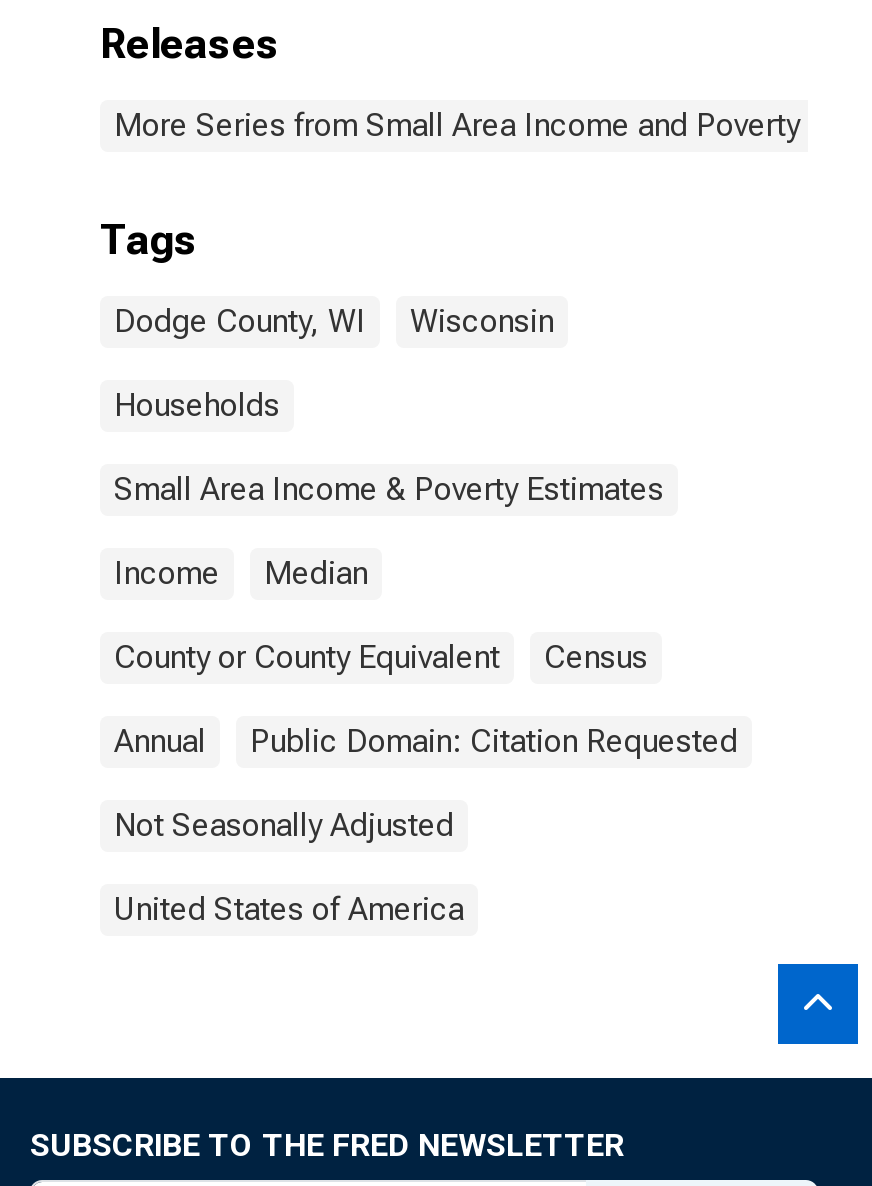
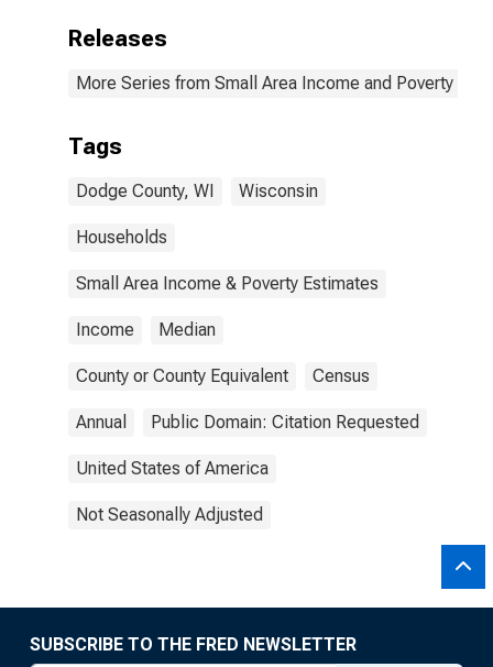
moved [114,806,454,844] -> [76,504,263,525]: Not Seasonally Adjusted
moved [114,890,464,928] -> [76,458,269,479]: United States of America

